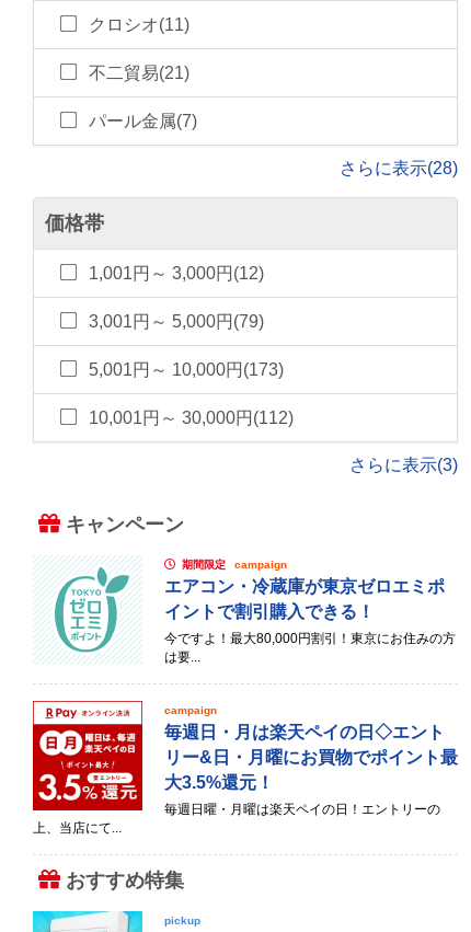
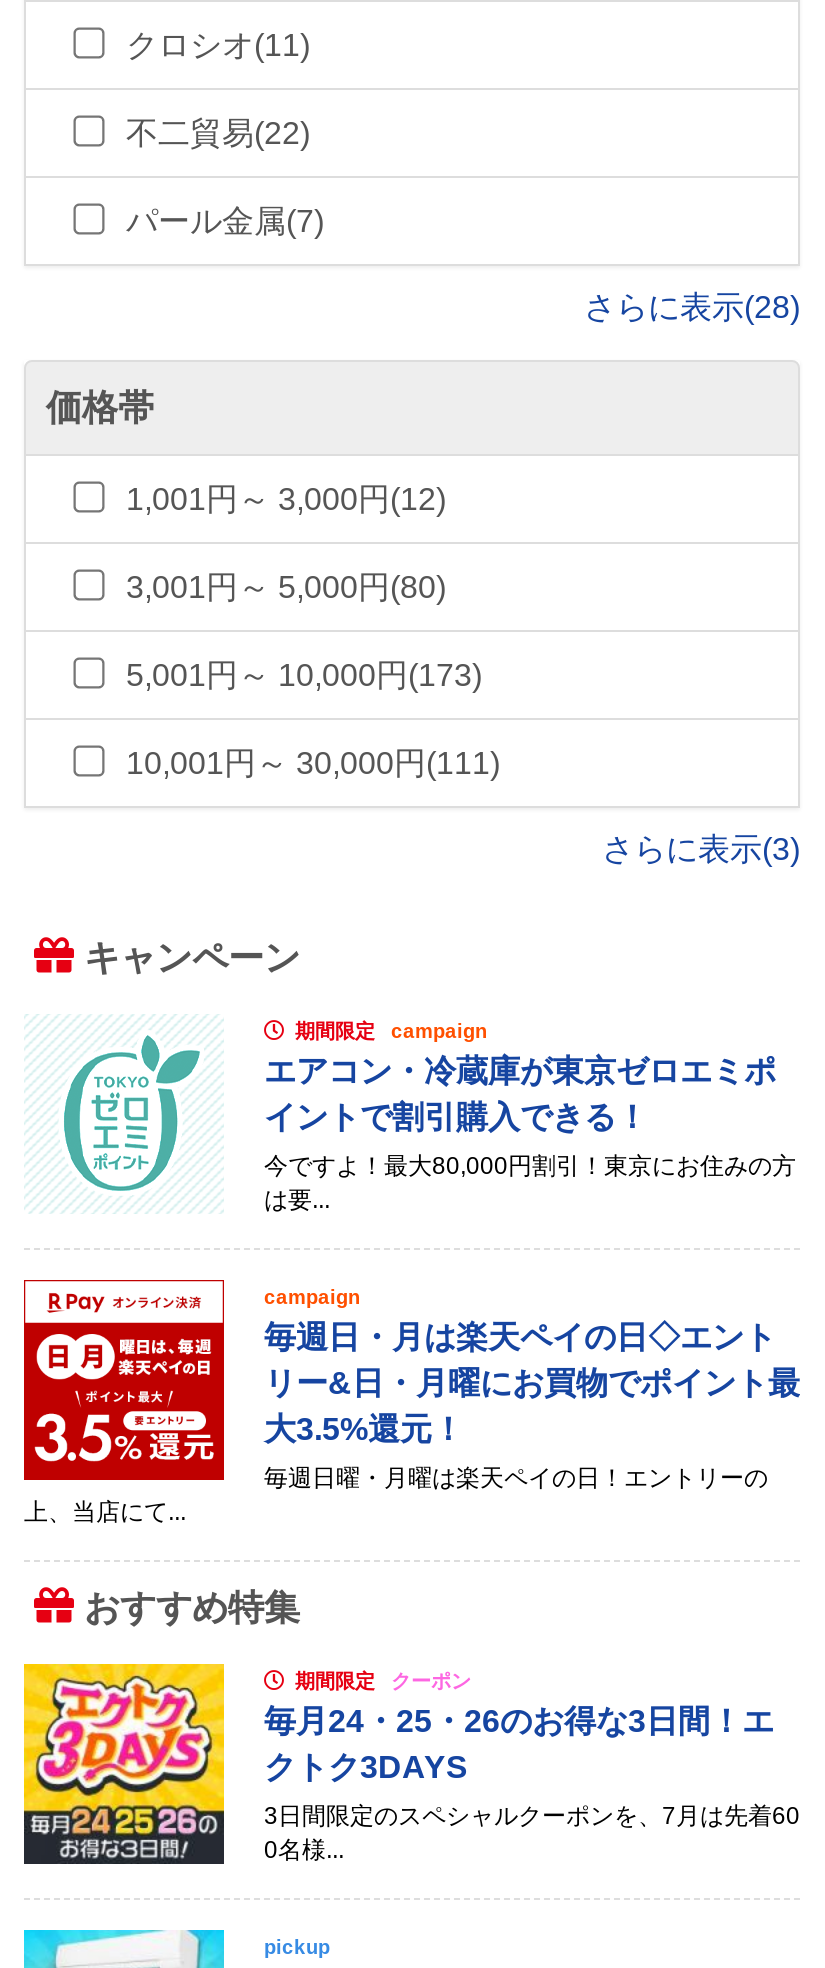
[89,64,189,82] 不二貿易(21) -> [126,116,310,150] 不二貿易(22)
[89,312,264,331] 3,001円～ 5,000円(79) -> [126,570,446,604] 3,001円～ 5,000円(80)
[89,409,294,427] 10,001円～ 30,000円(112) -> [126,746,500,780] 10,001円～ 30,000円(111)
none -> [22,1662,800,1890] [image] | 期間限定 クーポン | 毎月24・25・26のお得な3日間！エ | クトク3DAYS | 3日間限定のスペシャルクーポンを、7月は先着60 | 0名様...

